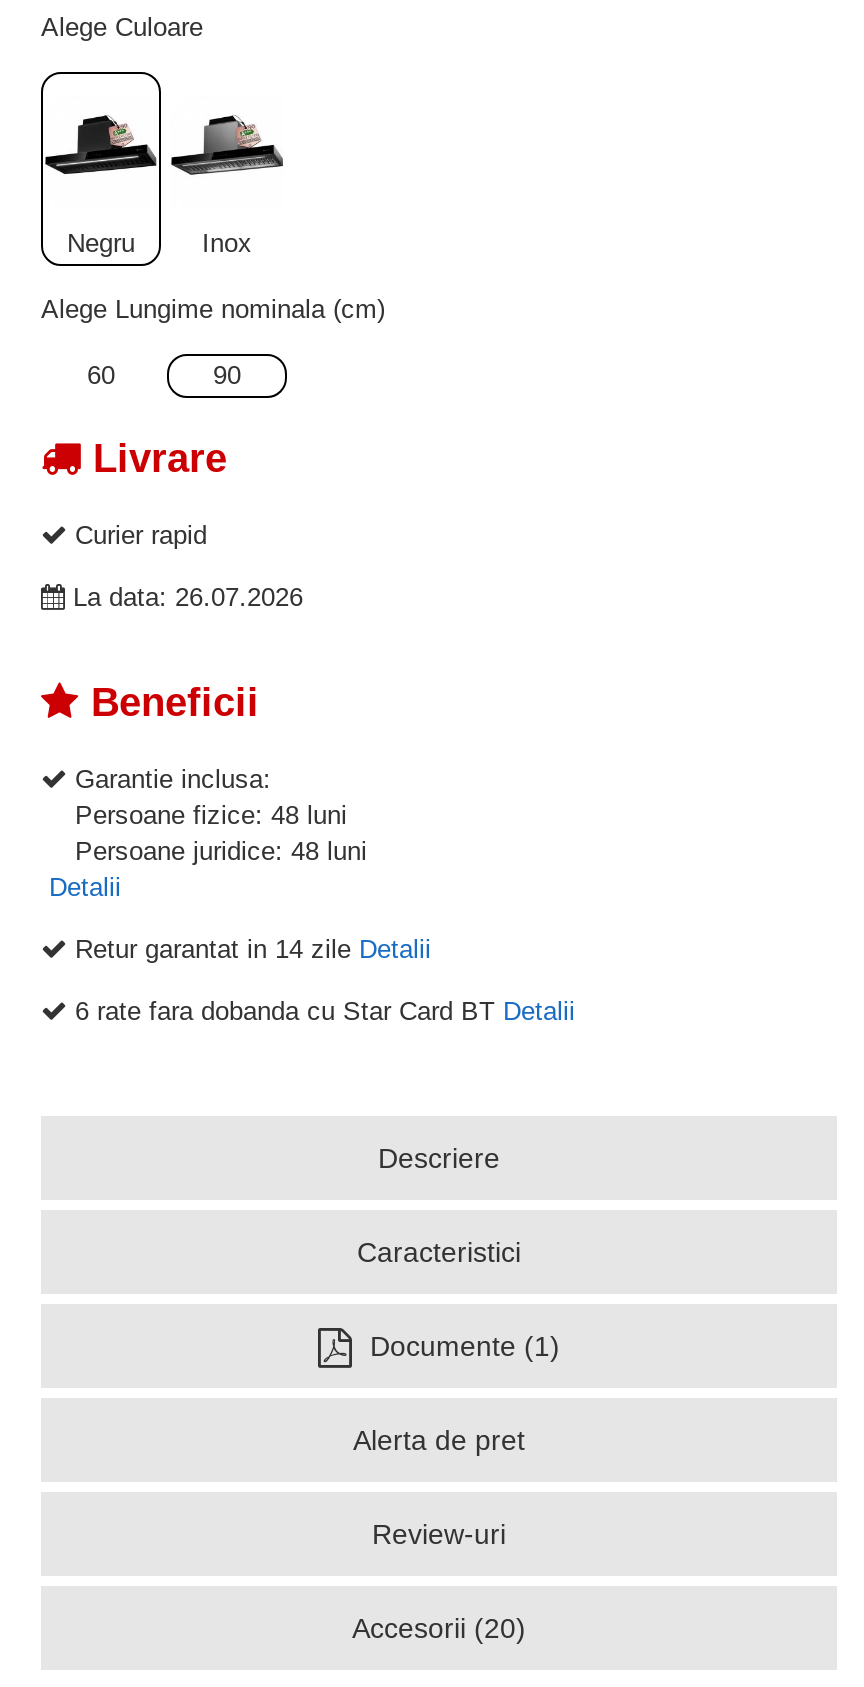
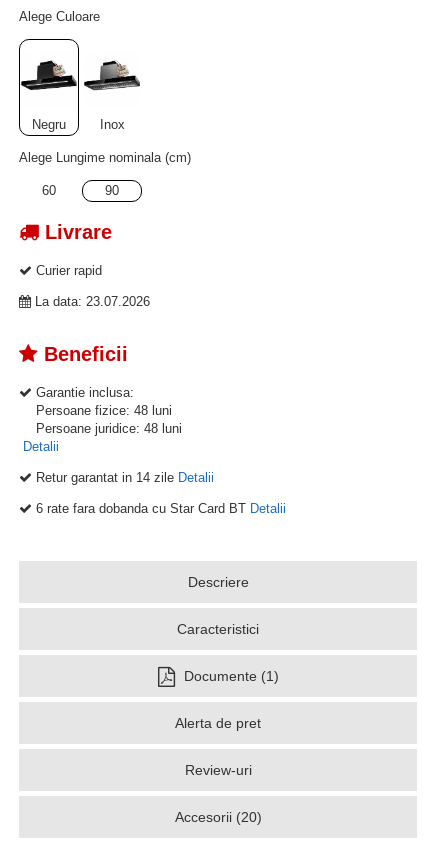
[65,582,303,612] La data: 26.07.2026 -> [31,294,150,309] La data: 23.07.2026

